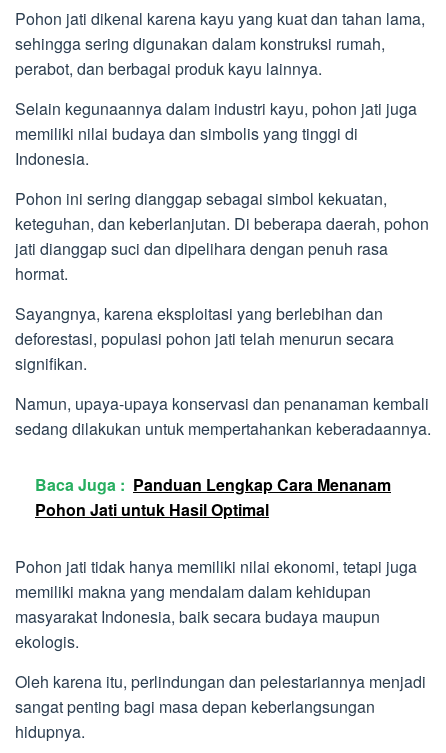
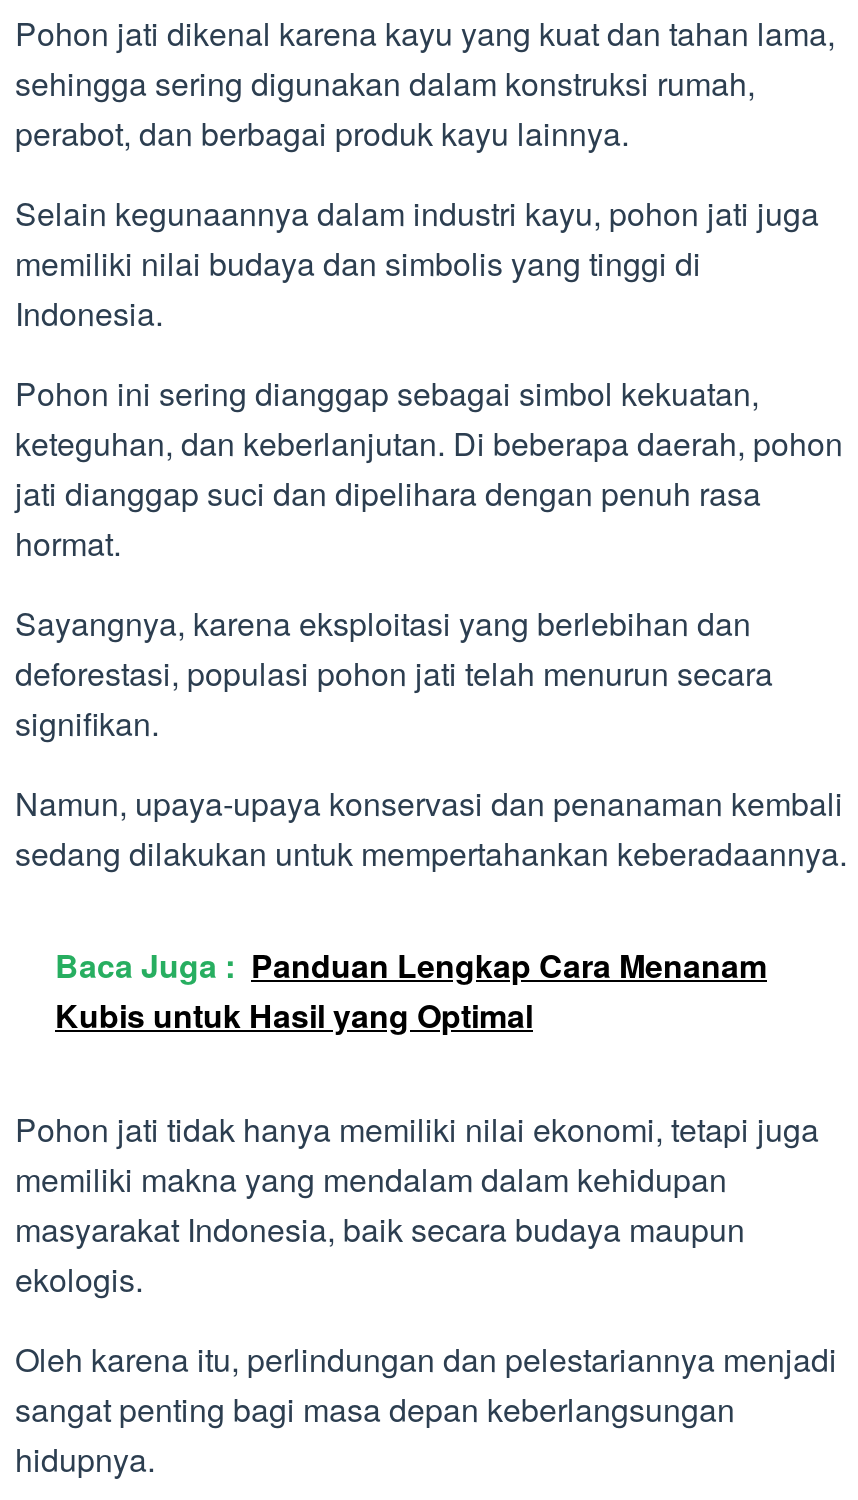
[35,498,269,521] Pohon Jati untuk Hasil Optimal -> [55,992,533,1038] Kubis untuk Hasil yang Optimal

